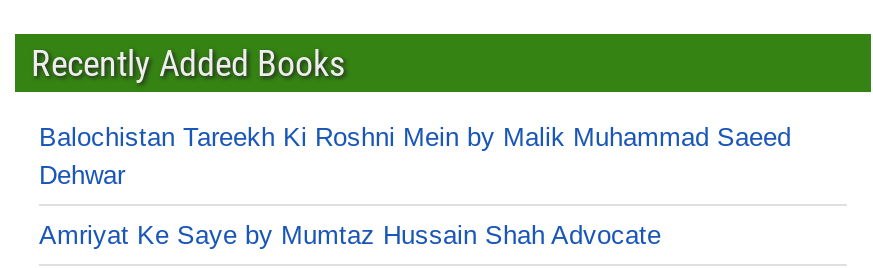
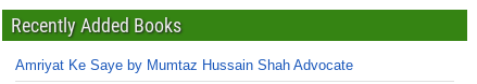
[39,122,791,190] Balochistan Tareekh Ki Roshni Mein by Malik Muhammad Saeed | Dehwar -> none

